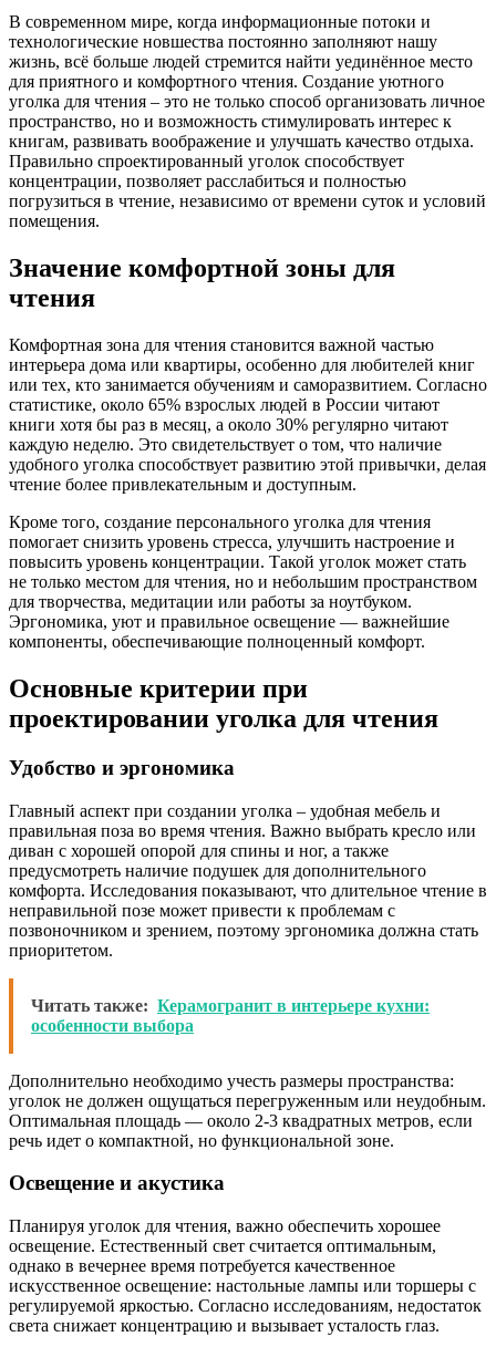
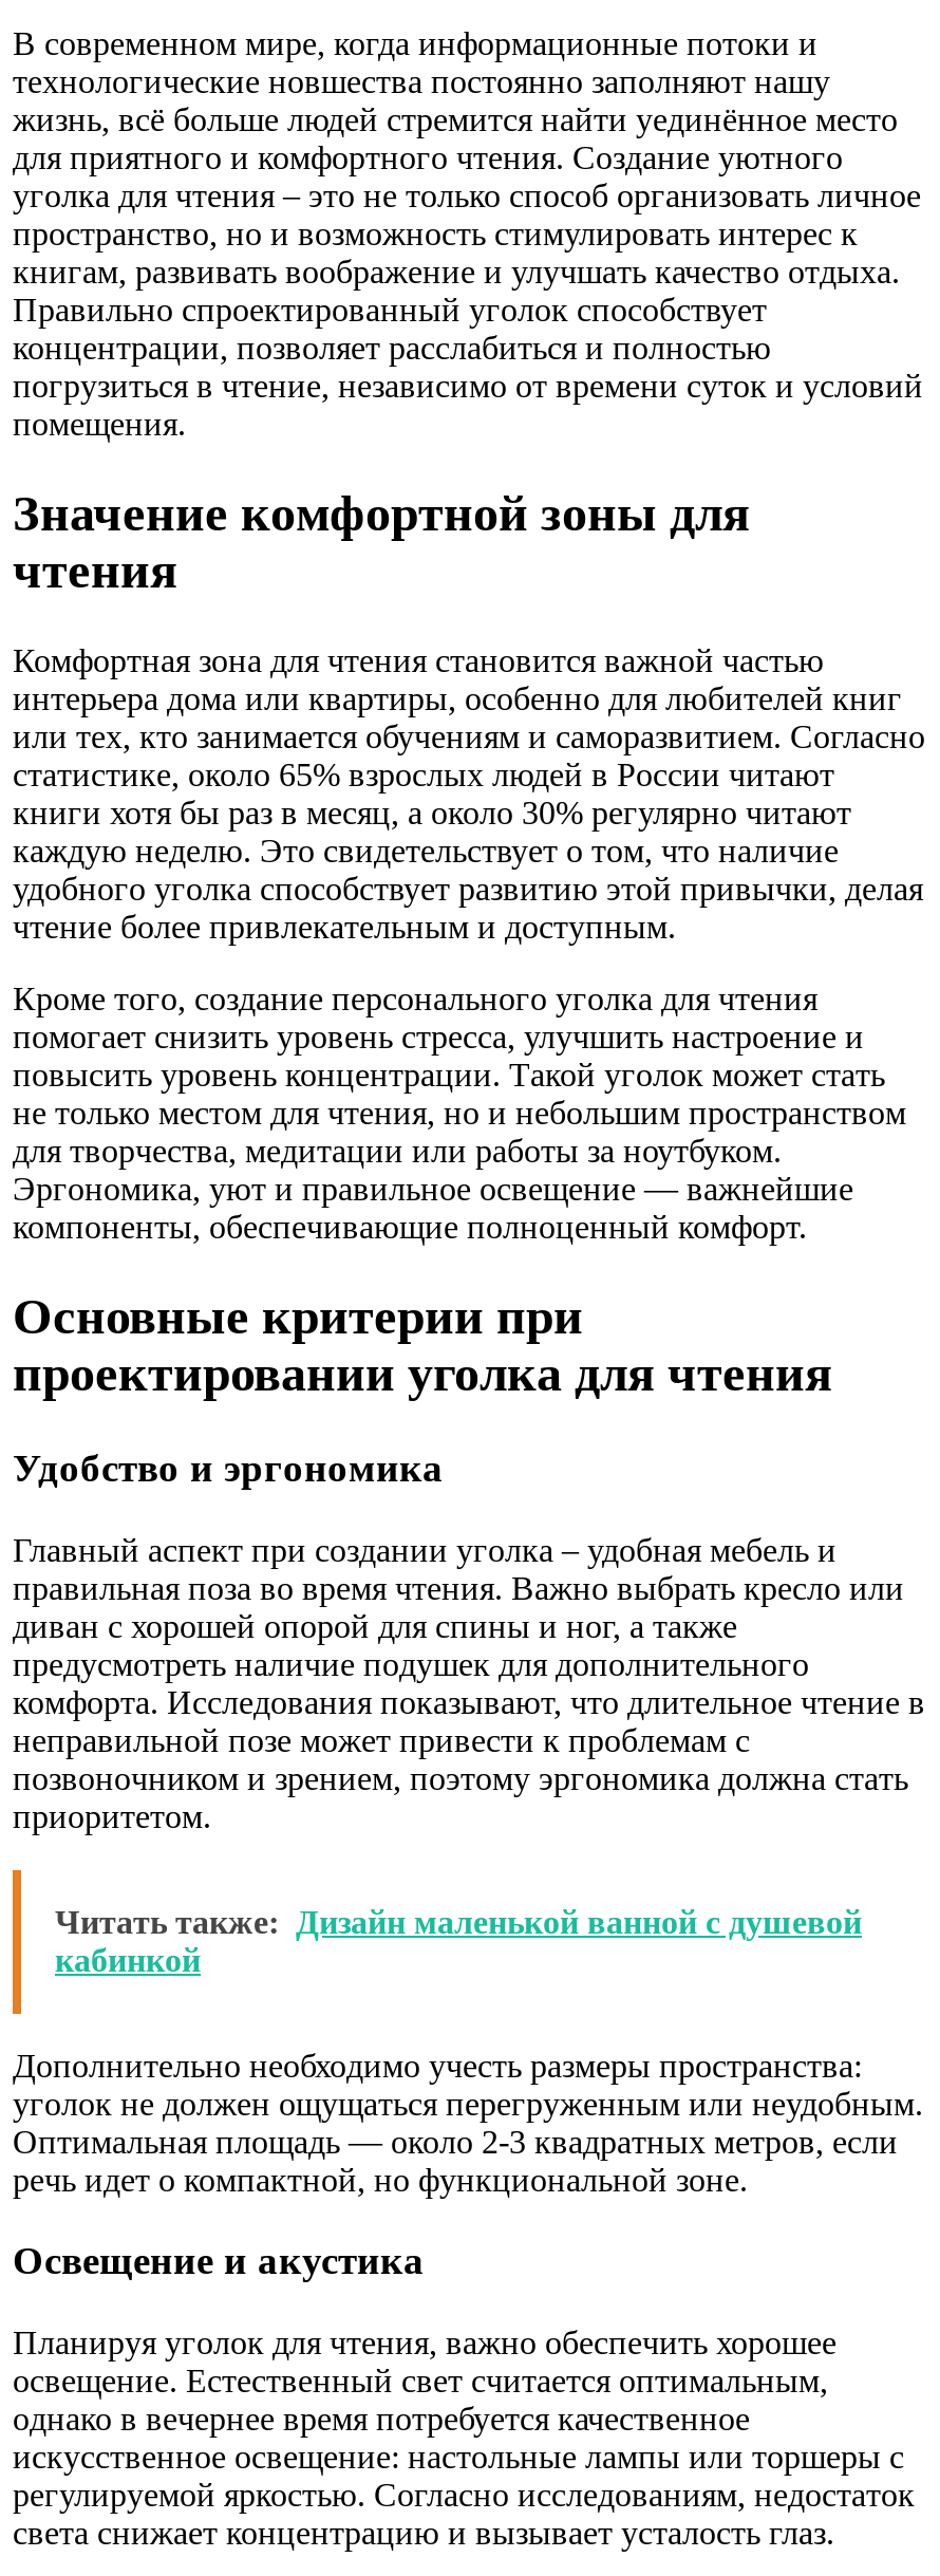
[31,996,430,1034] Читать также: Керамогранит в интерьере кухни: | особенности выбора -> [55,1903,862,1977] Читать также: Дизайн маленькой ванной с душевой | кабинкой

